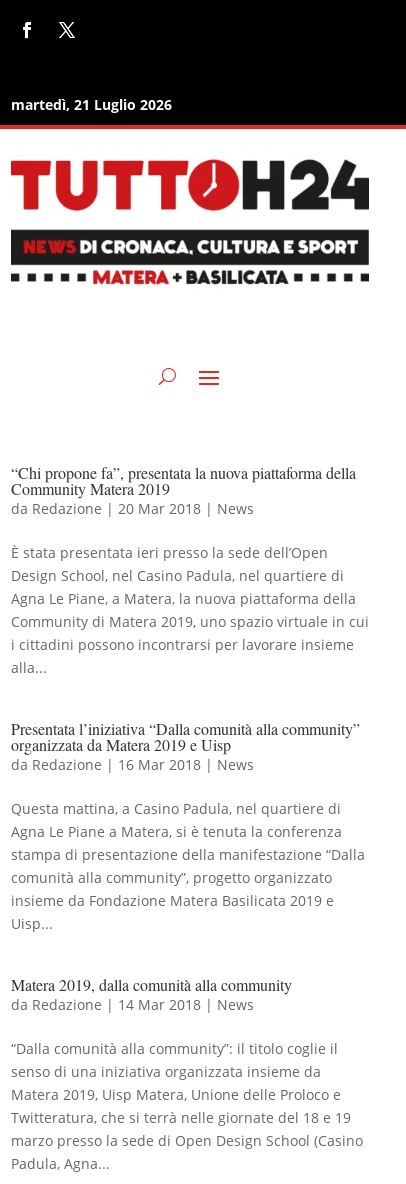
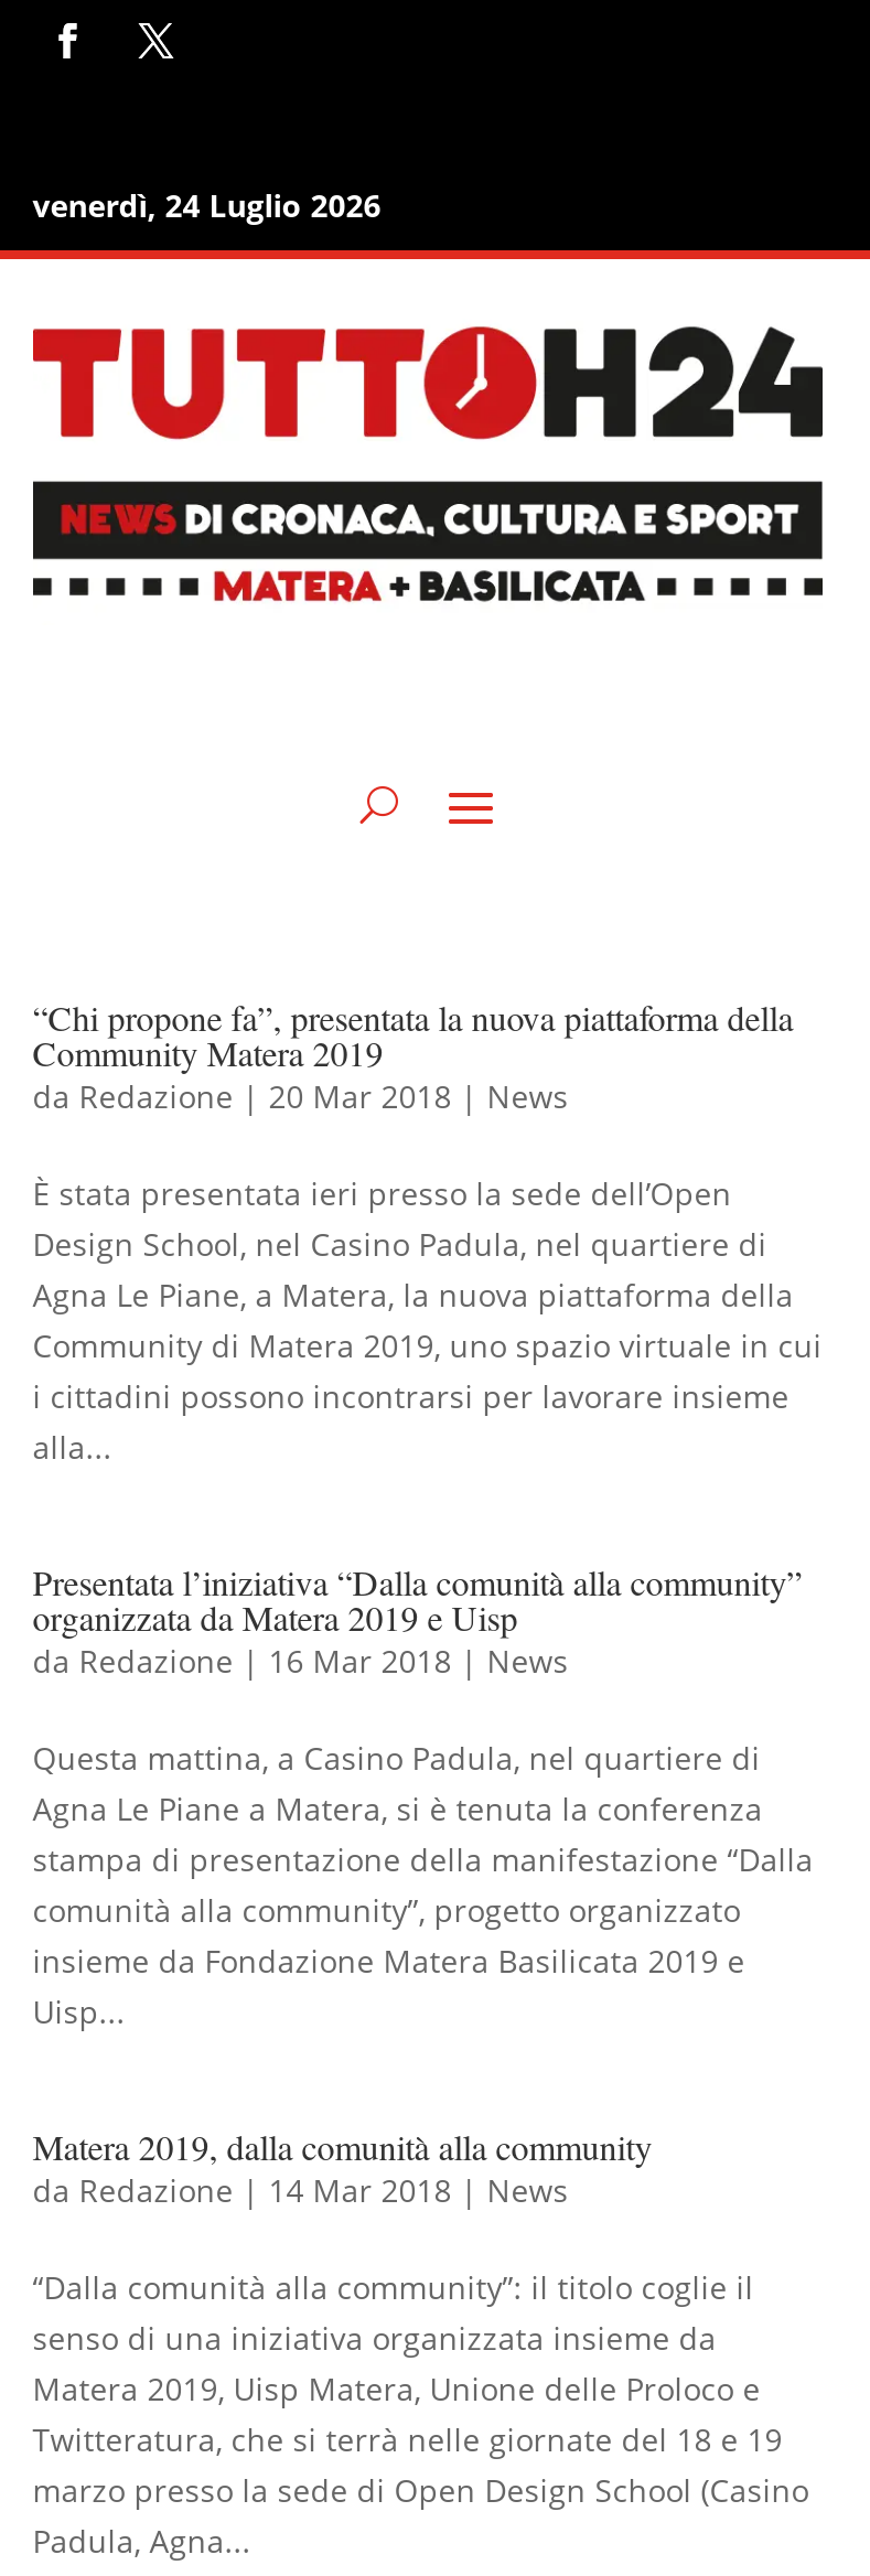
[11,95,172,114] martedì, 21 Luglio 2026 -> [33,184,381,226] venerdì, 24 Luglio 2026

